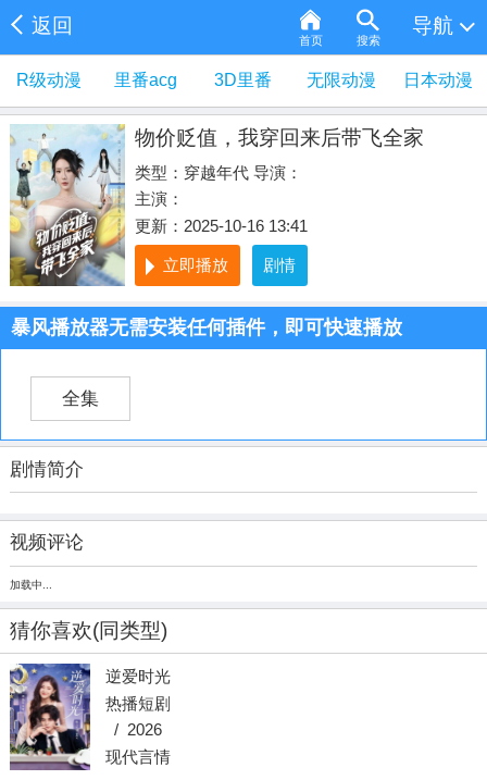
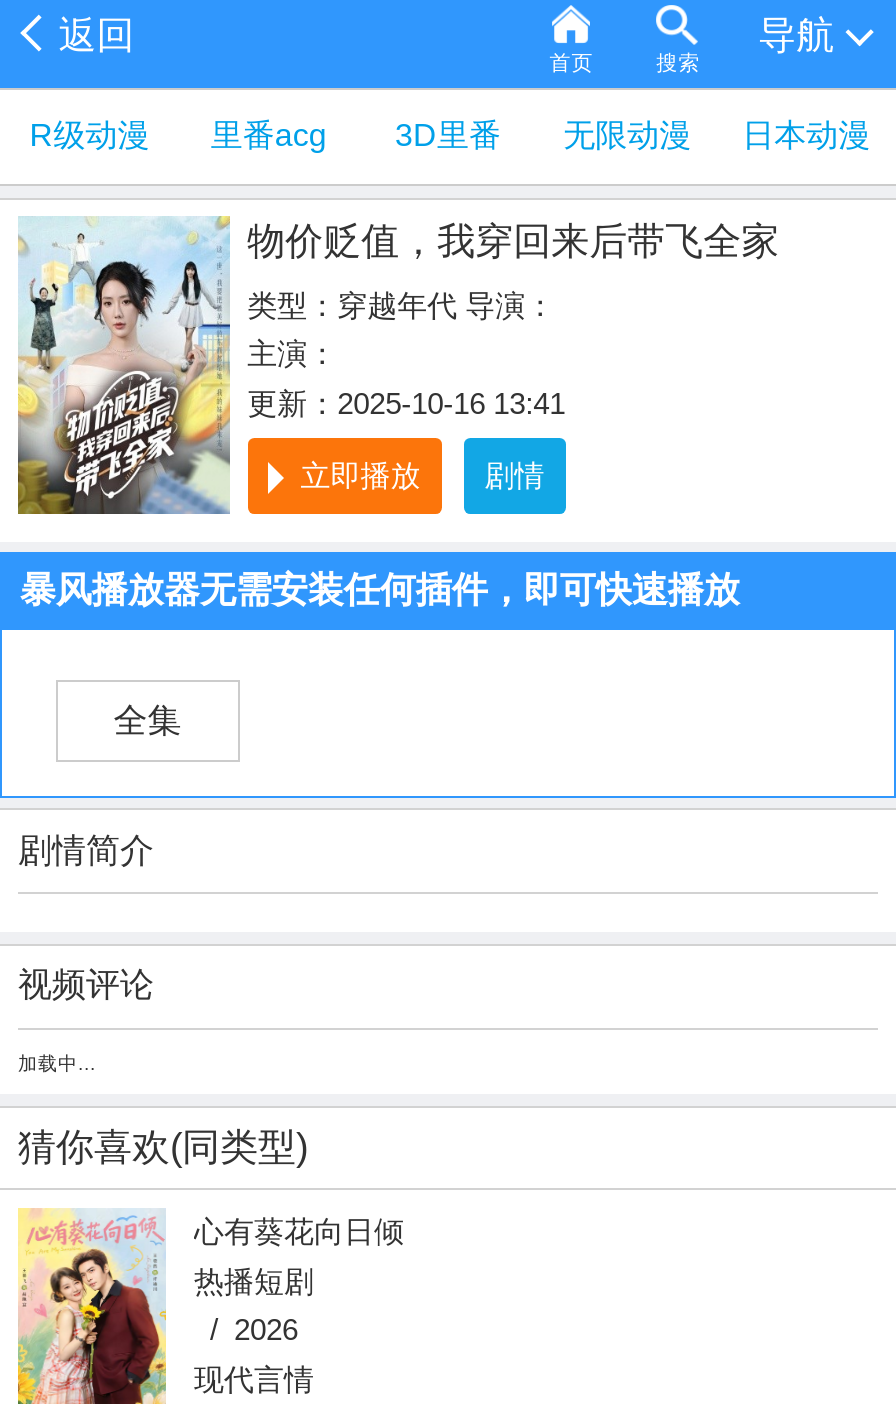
[9,663,171,771] [image] | 逆爱时光 -> [16,1206,404,1406] [image] | 心有葵花向日倾

